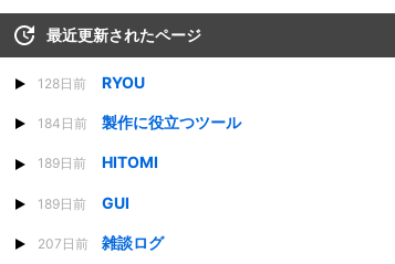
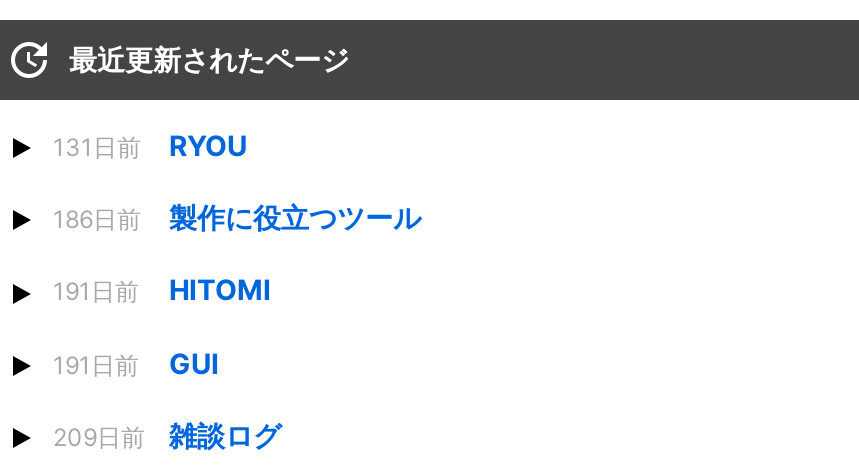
[38,73,145,92] 128日前 RYOU -> [53,128,247,162] 131日前 RYOU
[38,113,241,132] 184日前 製作に役立つツール -> [53,200,421,234] 186日前 製作に役立つツール
[38,153,158,172] 189日前 HITOMI -> [53,273,271,307] 191日前 HITOMI
[38,193,129,212] 189日前 GUI -> [53,345,219,379] 191日前 GUI
[38,233,164,252] 207日前 雑談ログ -> [53,418,281,452] 209日前 雑談ログ

